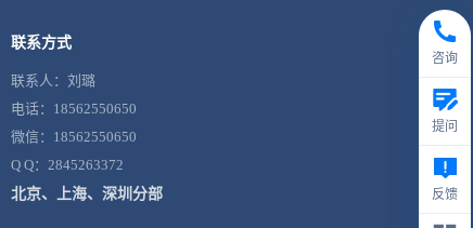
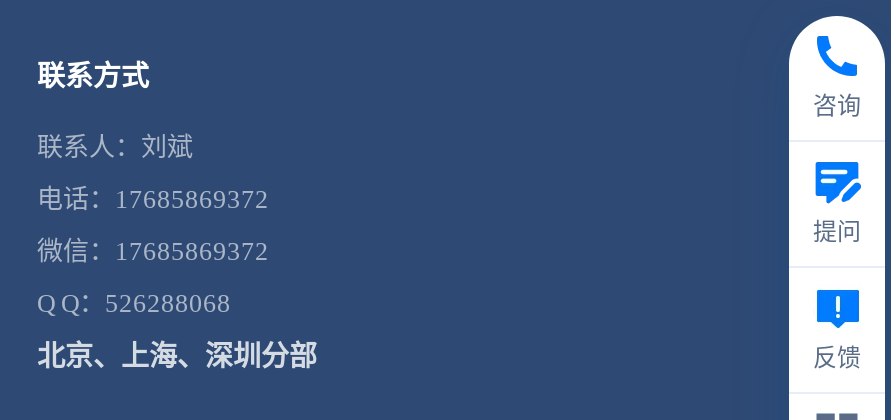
[11,73,95,89] 联系人：刘璐 -> [37,133,193,163] 联系人：刘斌
[11,101,137,117] 电话：18562550650 -> [37,185,269,215] 电话：17685869372
[11,129,137,145] 微信：18562550650 -> [37,237,269,267] 微信：17685869372
[11,157,124,173] Q Q：2845263372 -> [37,289,231,319] Q Q：526288068

